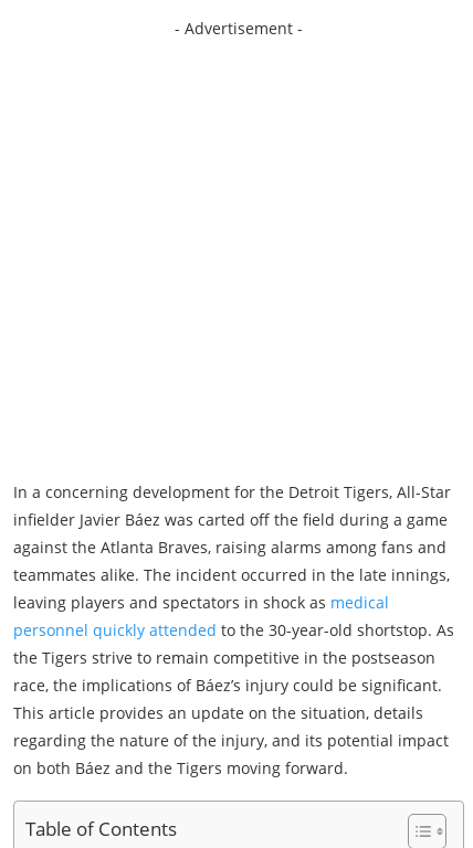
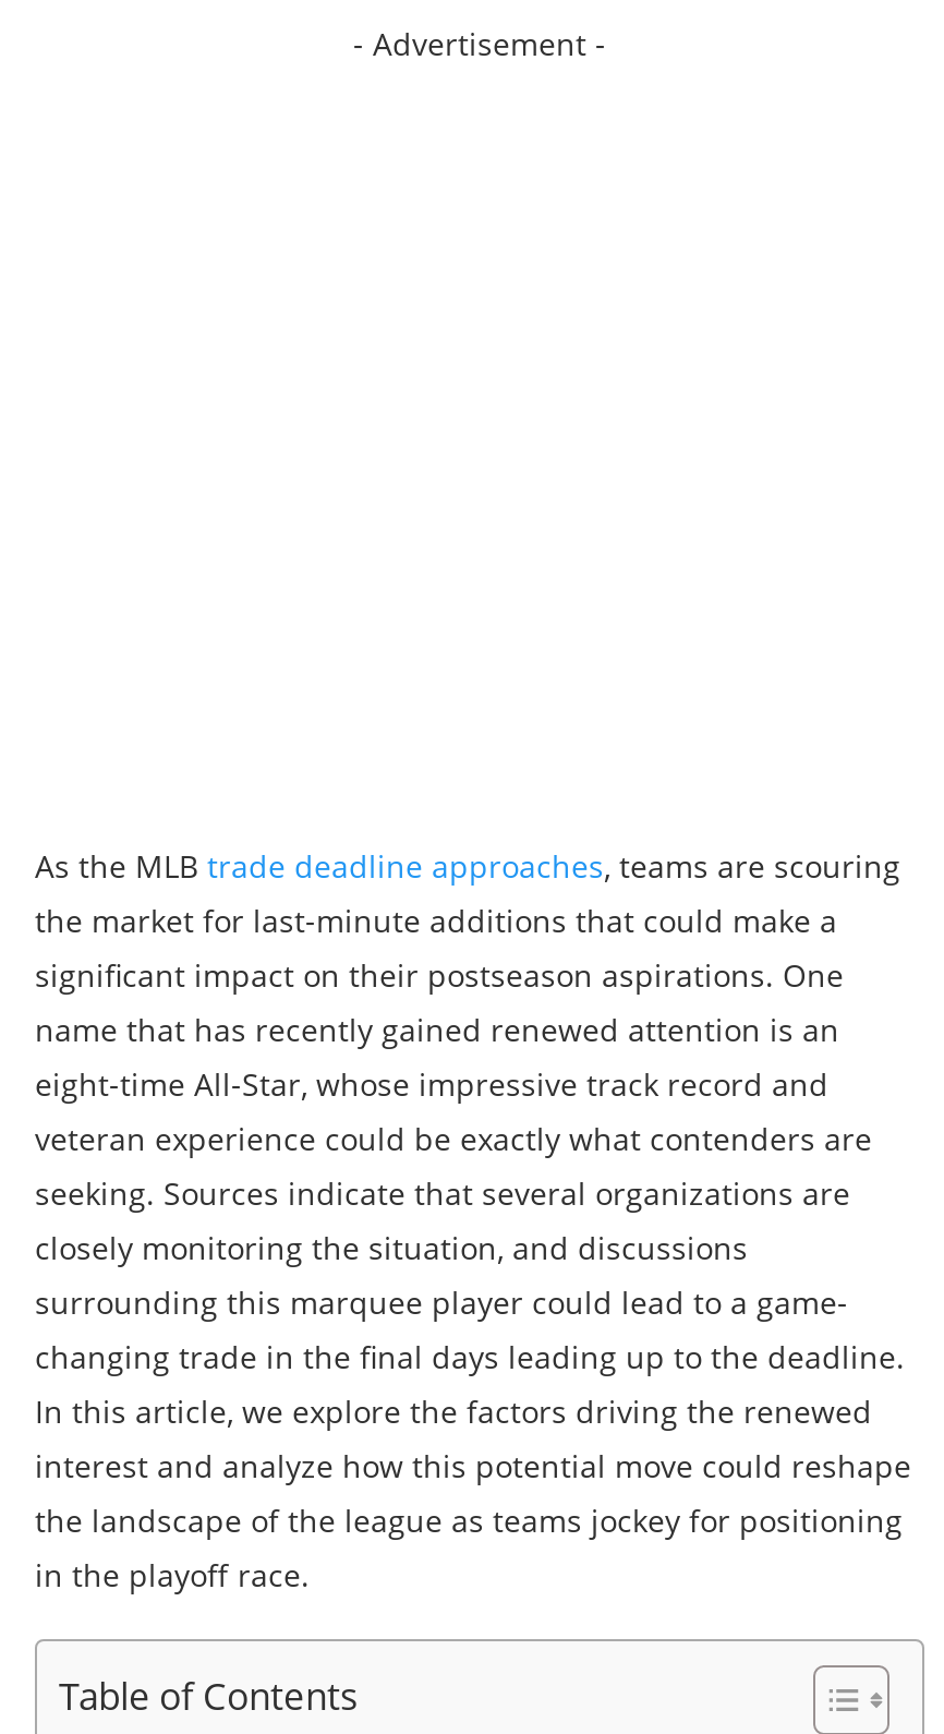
[13,481,454,778] In a concerning development for the Detroit Tigers, All-Star | infielder Javier Báez was carted off the field during a game | against the Atlanta Braves, raising alarms among fans and | teammates alike. The incident occurred in the late innings, | leaving players and spectators in shock as medical | personnel quickly attended to the 30-year-old shortstop. As | the Tigers strive to remain competitive in the postseason | race, the implications of Báez’s injury could be significant. | This article provides an update on the situation, details | regarding the nature of the injury, and its potential impact | on both Báez and the Tigers moving forward. -> [35,846,911,1597] As the MLB trade deadline approaches, teams are scouring | the market for last-minute additions that could make a | significant impact on their postseason aspirations. One | name that has recently gained renewed attention is an | eight-time All-Star, whose impressive track record and | veteran experience could be exactly what contenders are | seeking. Sources indicate that several organizations are | closely monitoring the situation, and discussions | surrounding this marquee player could lead to a game- | changing trade in the final days leading up to the deadline. | In this article, we explore the factors driving the renewed | interest and analyze how this potential move could reshape | the landscape of the league as teams jockey for positioning | in the playoff race.

